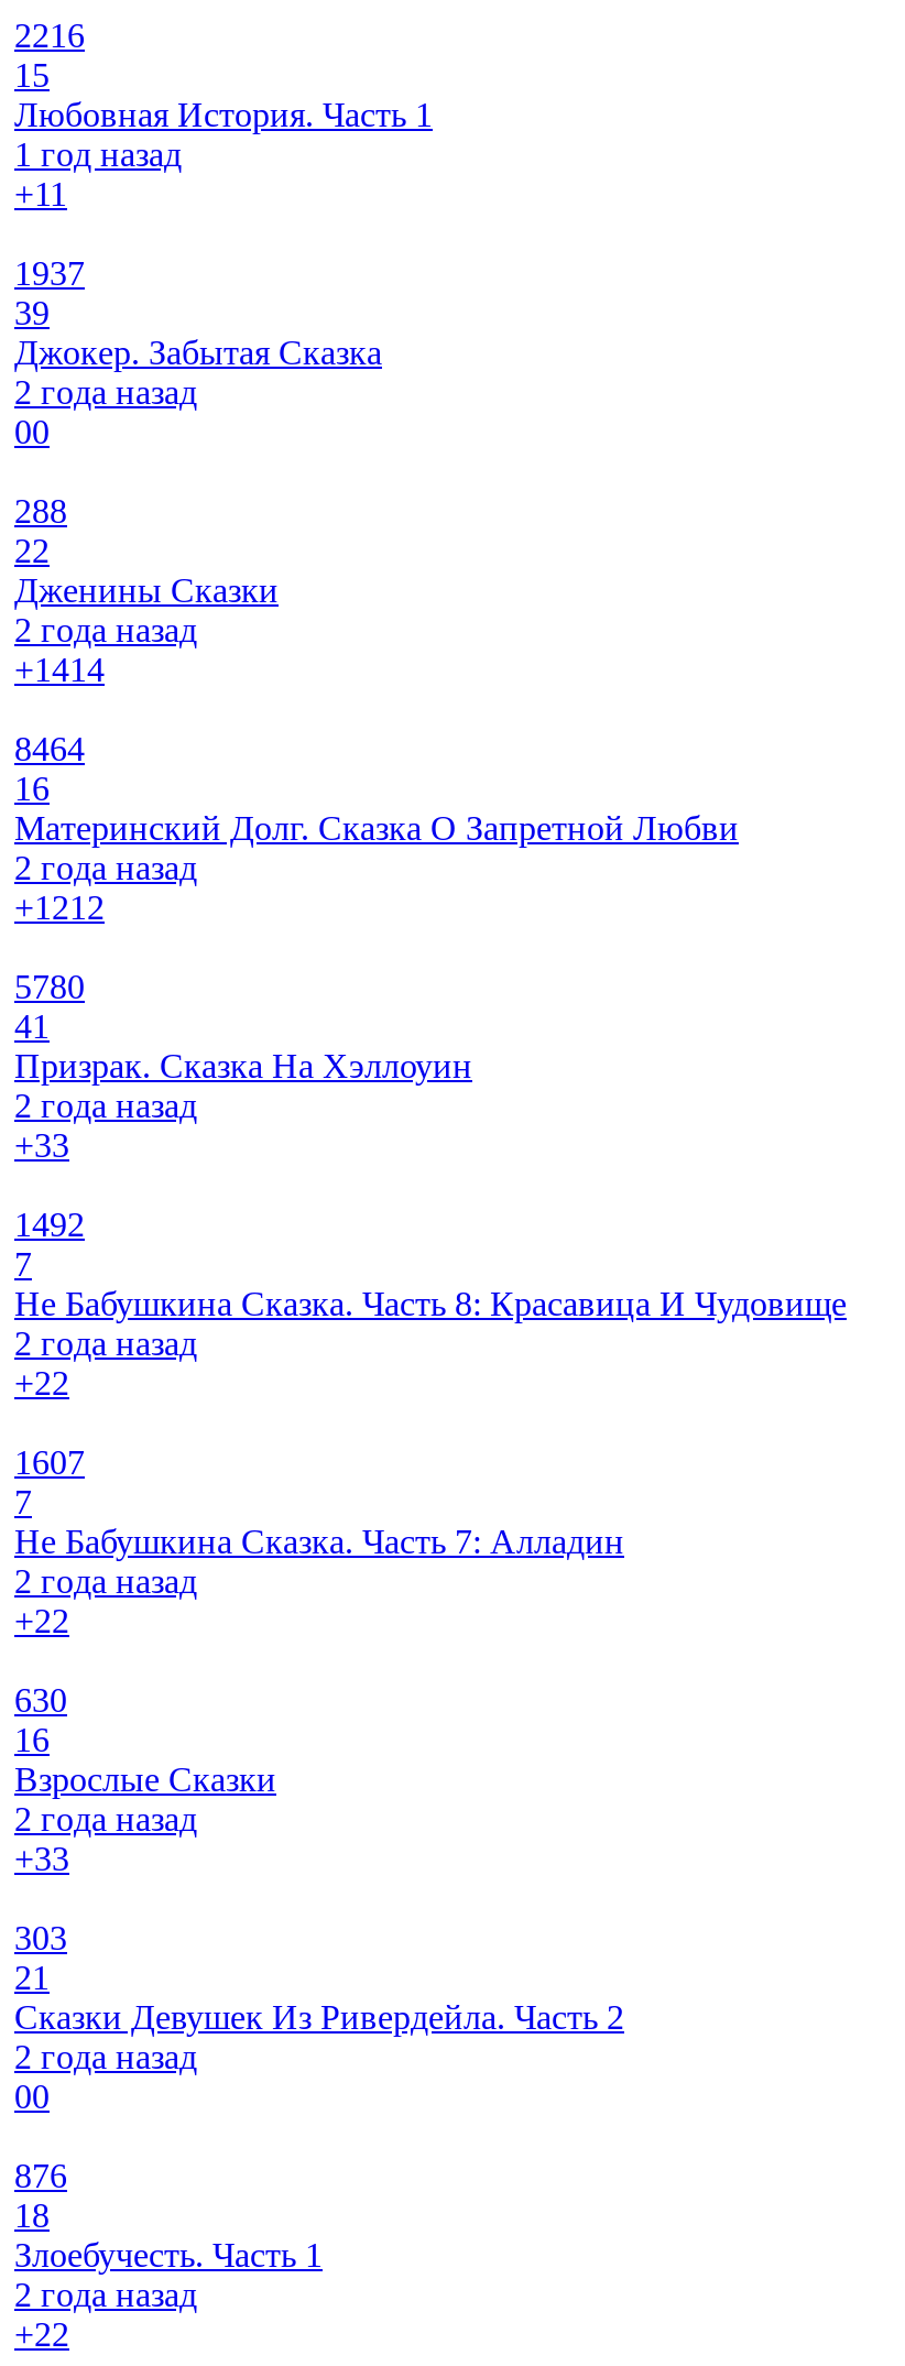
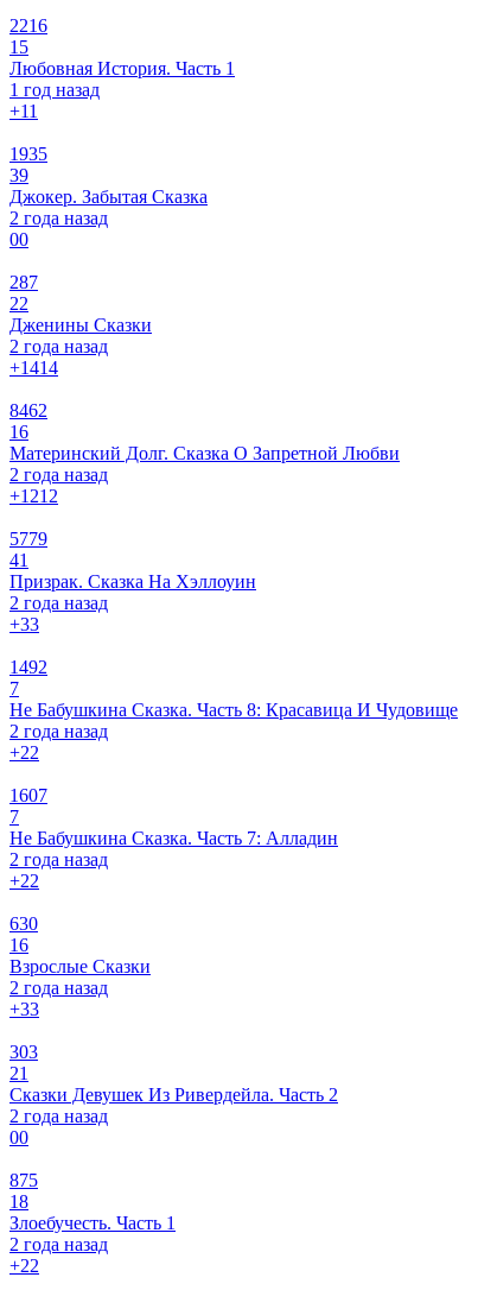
[14,255,85,292] 1937 -> [9,144,47,164] 1935
[14,493,67,530] 288 -> [9,272,38,292] 287
[14,730,85,768] 8464 -> [9,401,47,421] 8462
[14,968,85,1006] 5780 -> [9,529,47,549] 5779
[14,2157,67,2195] 876 -> [9,1170,38,1190] 875

